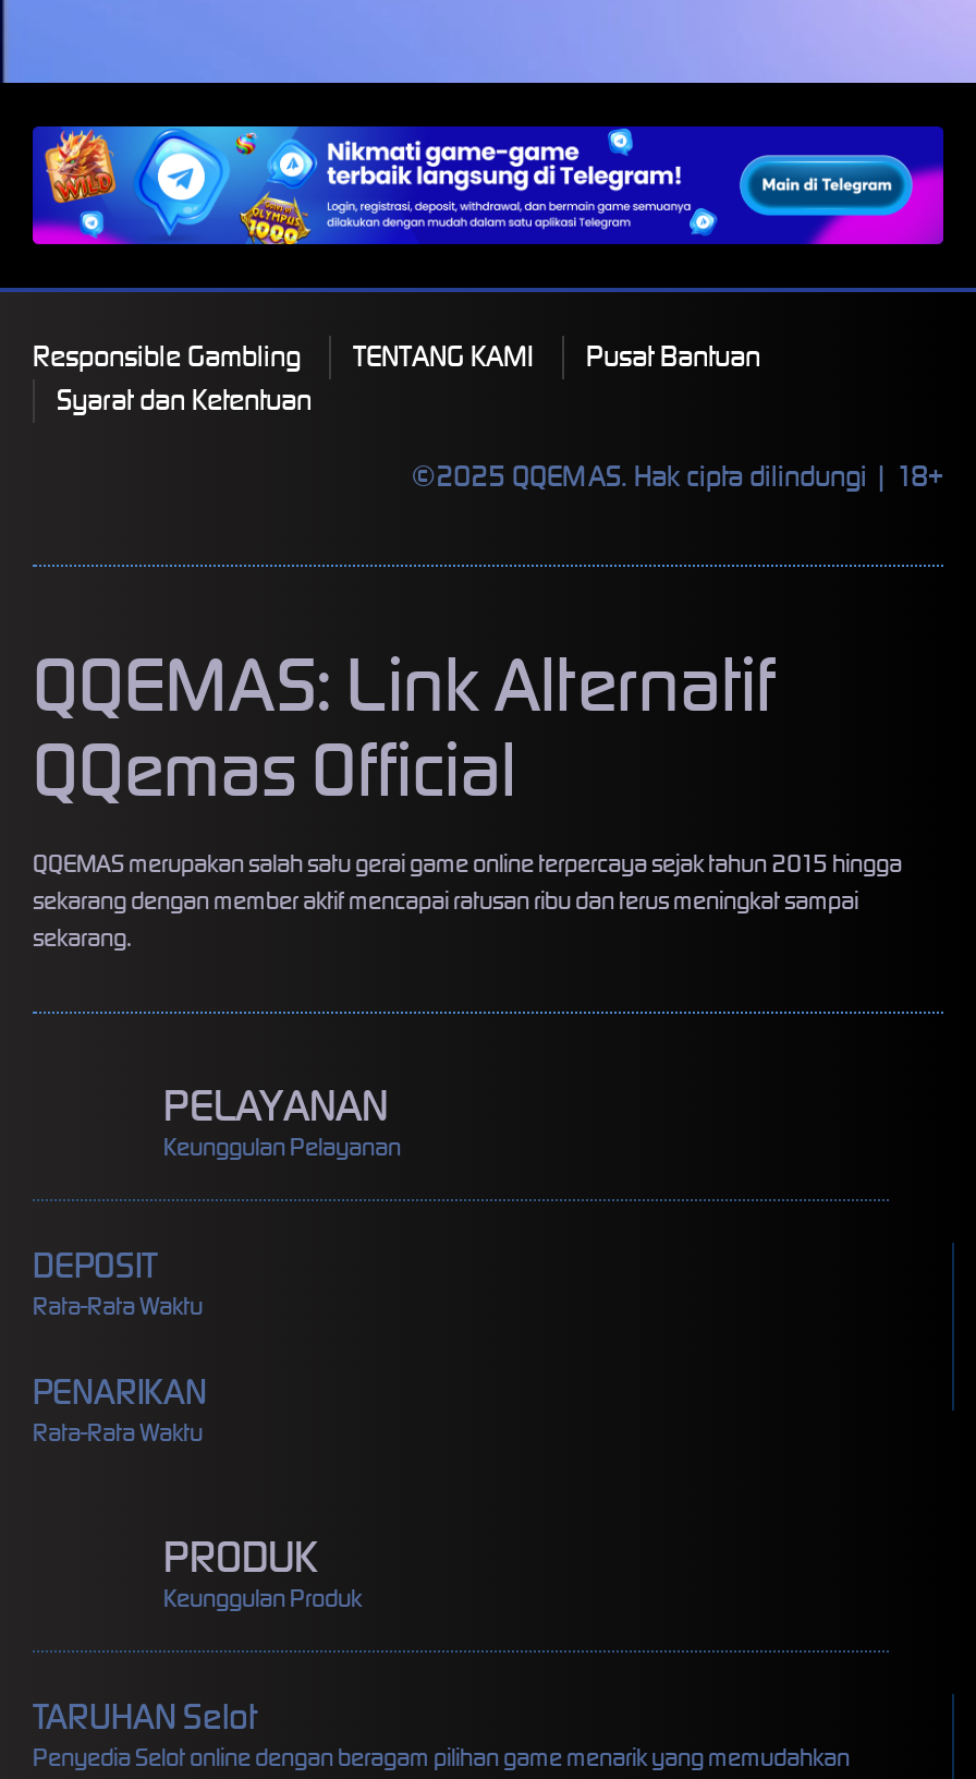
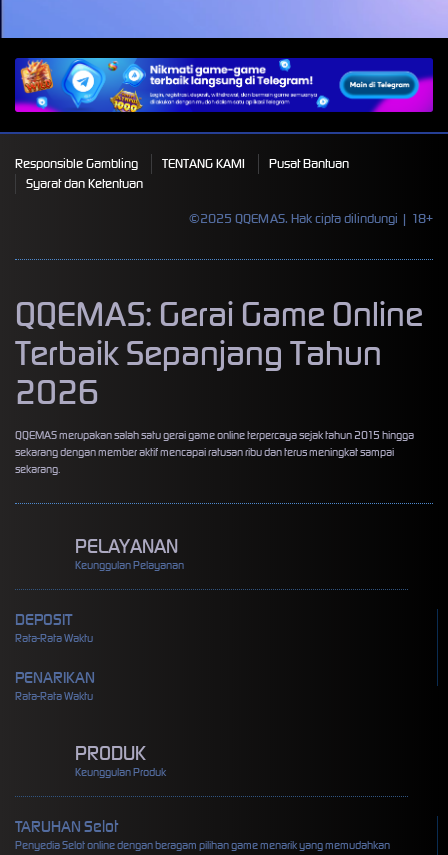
[33,639,776,815] QQEMAS: Link Alternatif | QQemas Official -> [15,293,423,413] QQEMAS: Gerai Game Online | Terbaik Sepanjang Tahun | 2026

